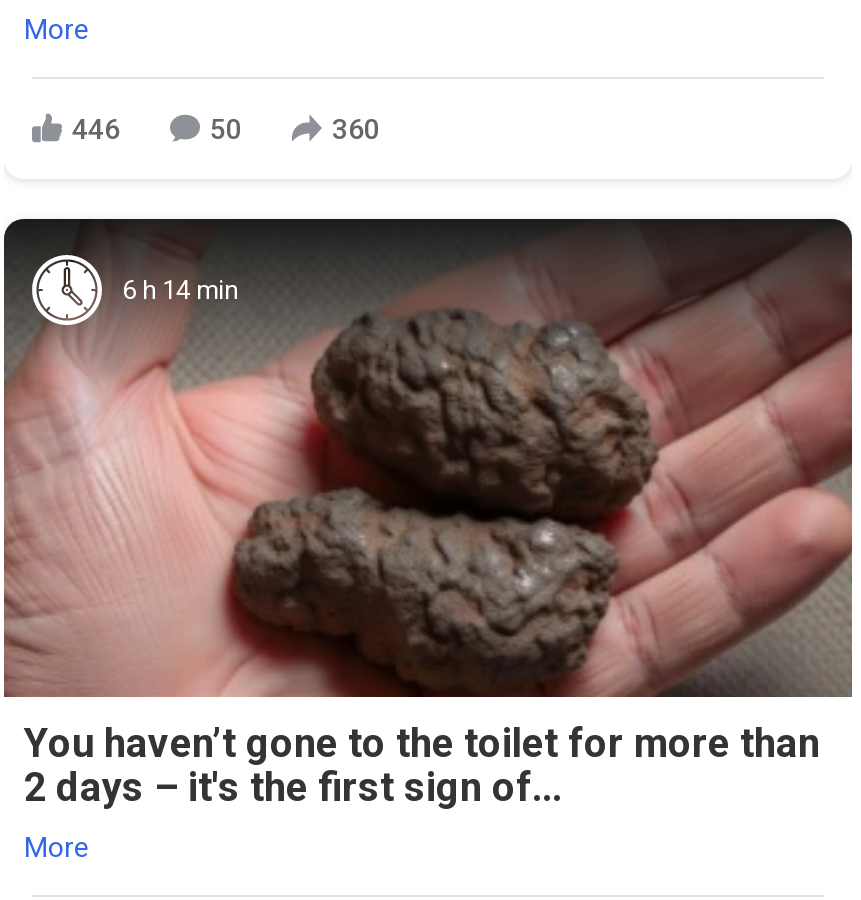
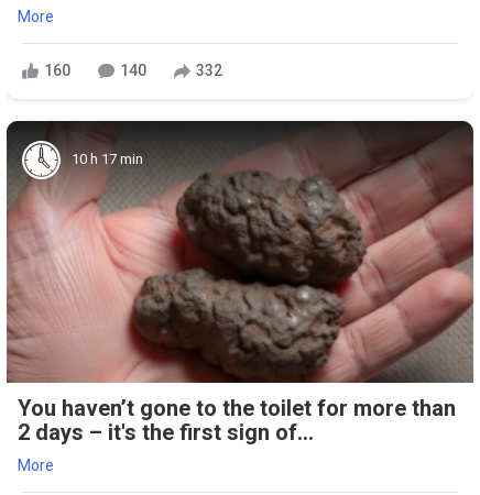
[72,113,120,145] 446 -> [44,62,70,80] 160
[210,113,242,145] 50 -> [120,62,146,80] 140
[332,113,380,145] 360 -> [196,62,222,80] 332
[122,275,238,305] 6 h 14 min -> [72,151,143,168] 10 h 17 min

